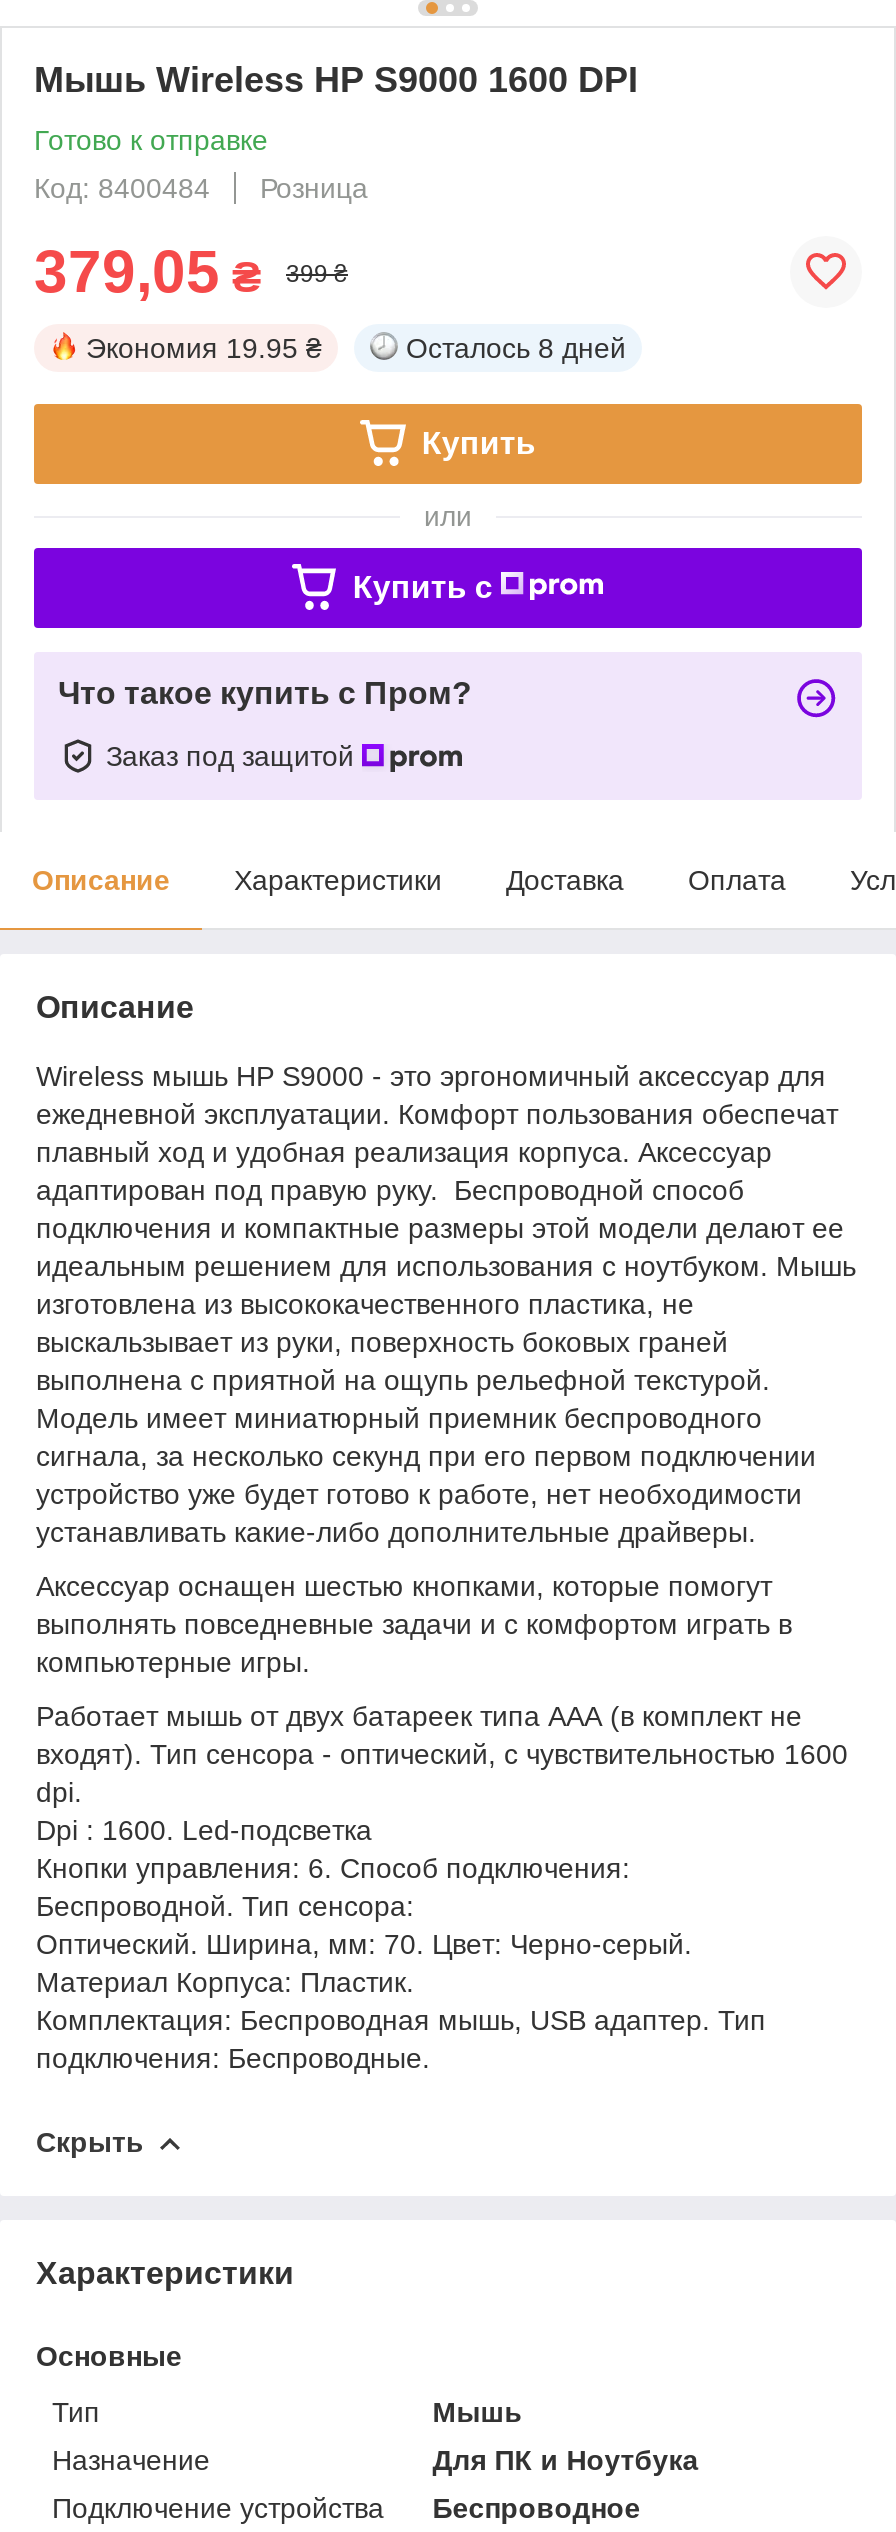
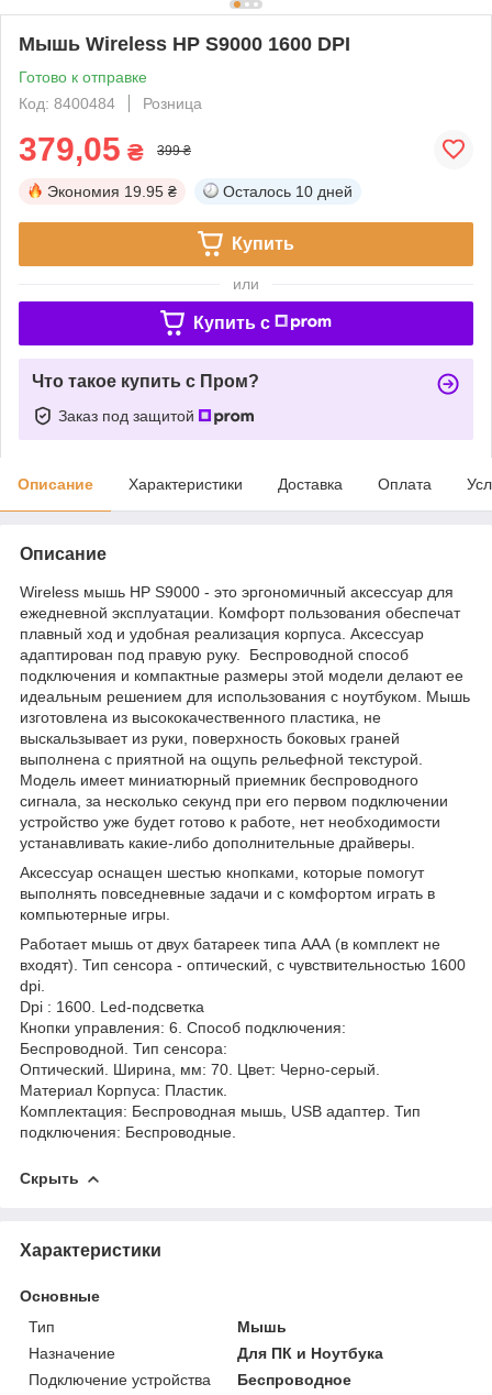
[406,332,626,364] Осталось 8 дней -> [223,182,353,200] Осталось 10 дней

